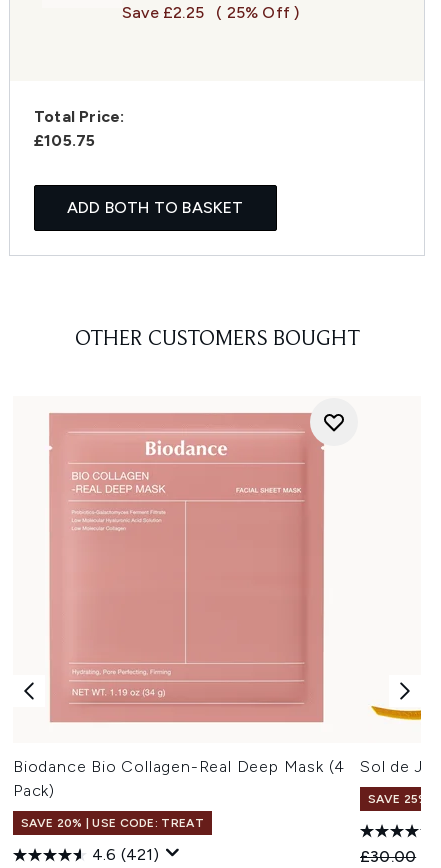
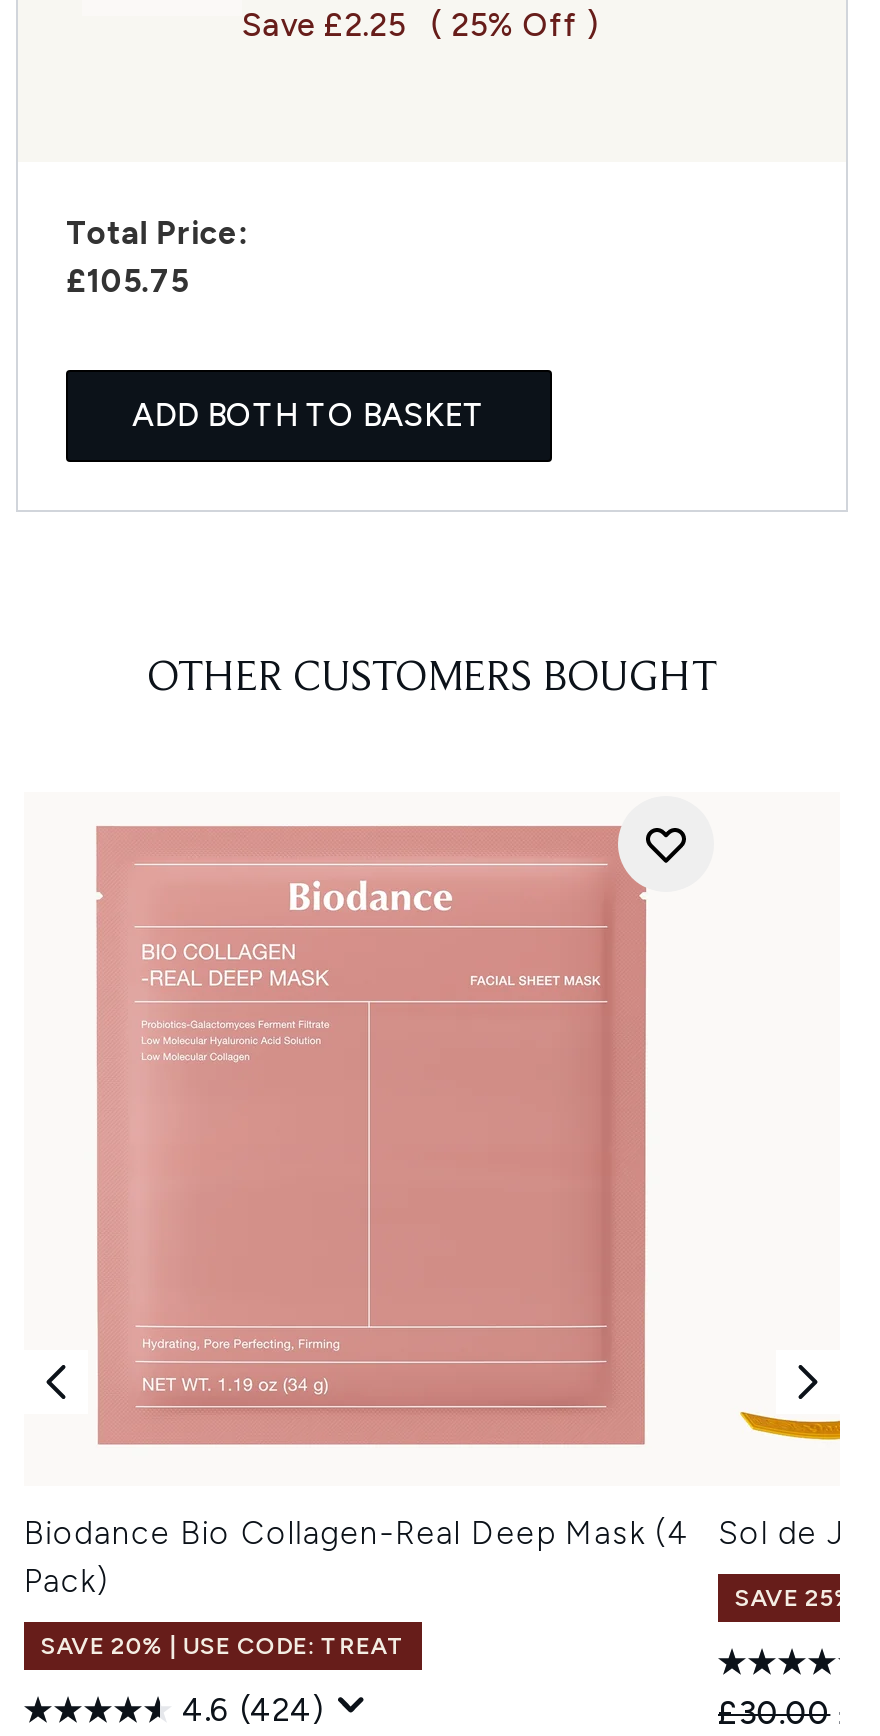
[92,845,159,864] 4.6 (421) -> [182,1690,324,1728] 4.6 (424)

